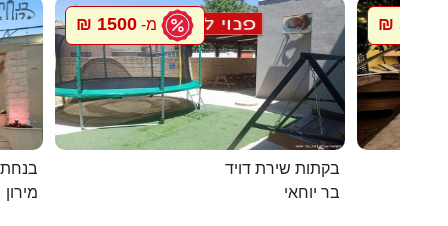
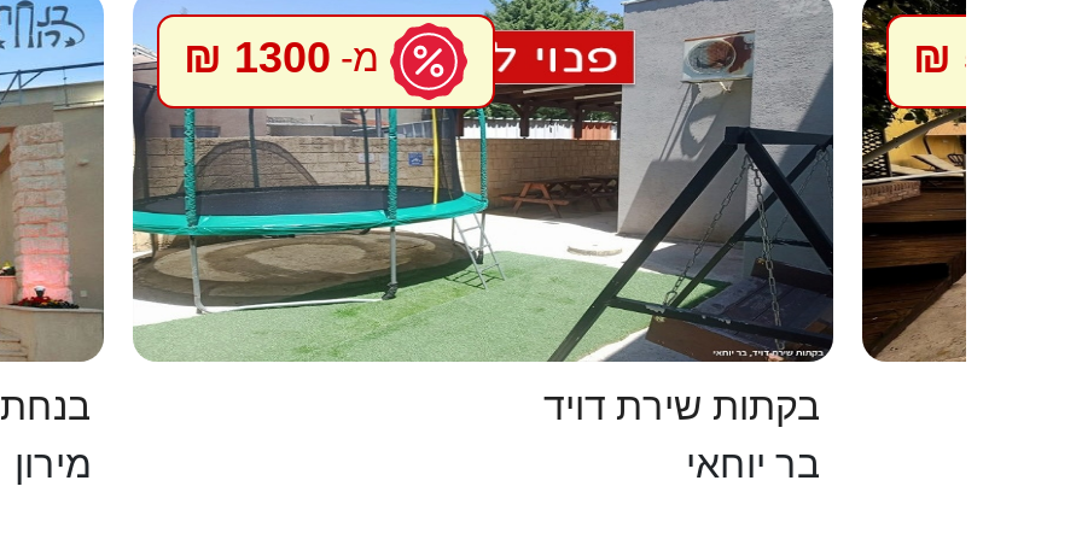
[97,14,161,34] מ- 1500 ₪ -> [234,33,389,81] מ- 1300 ₪

